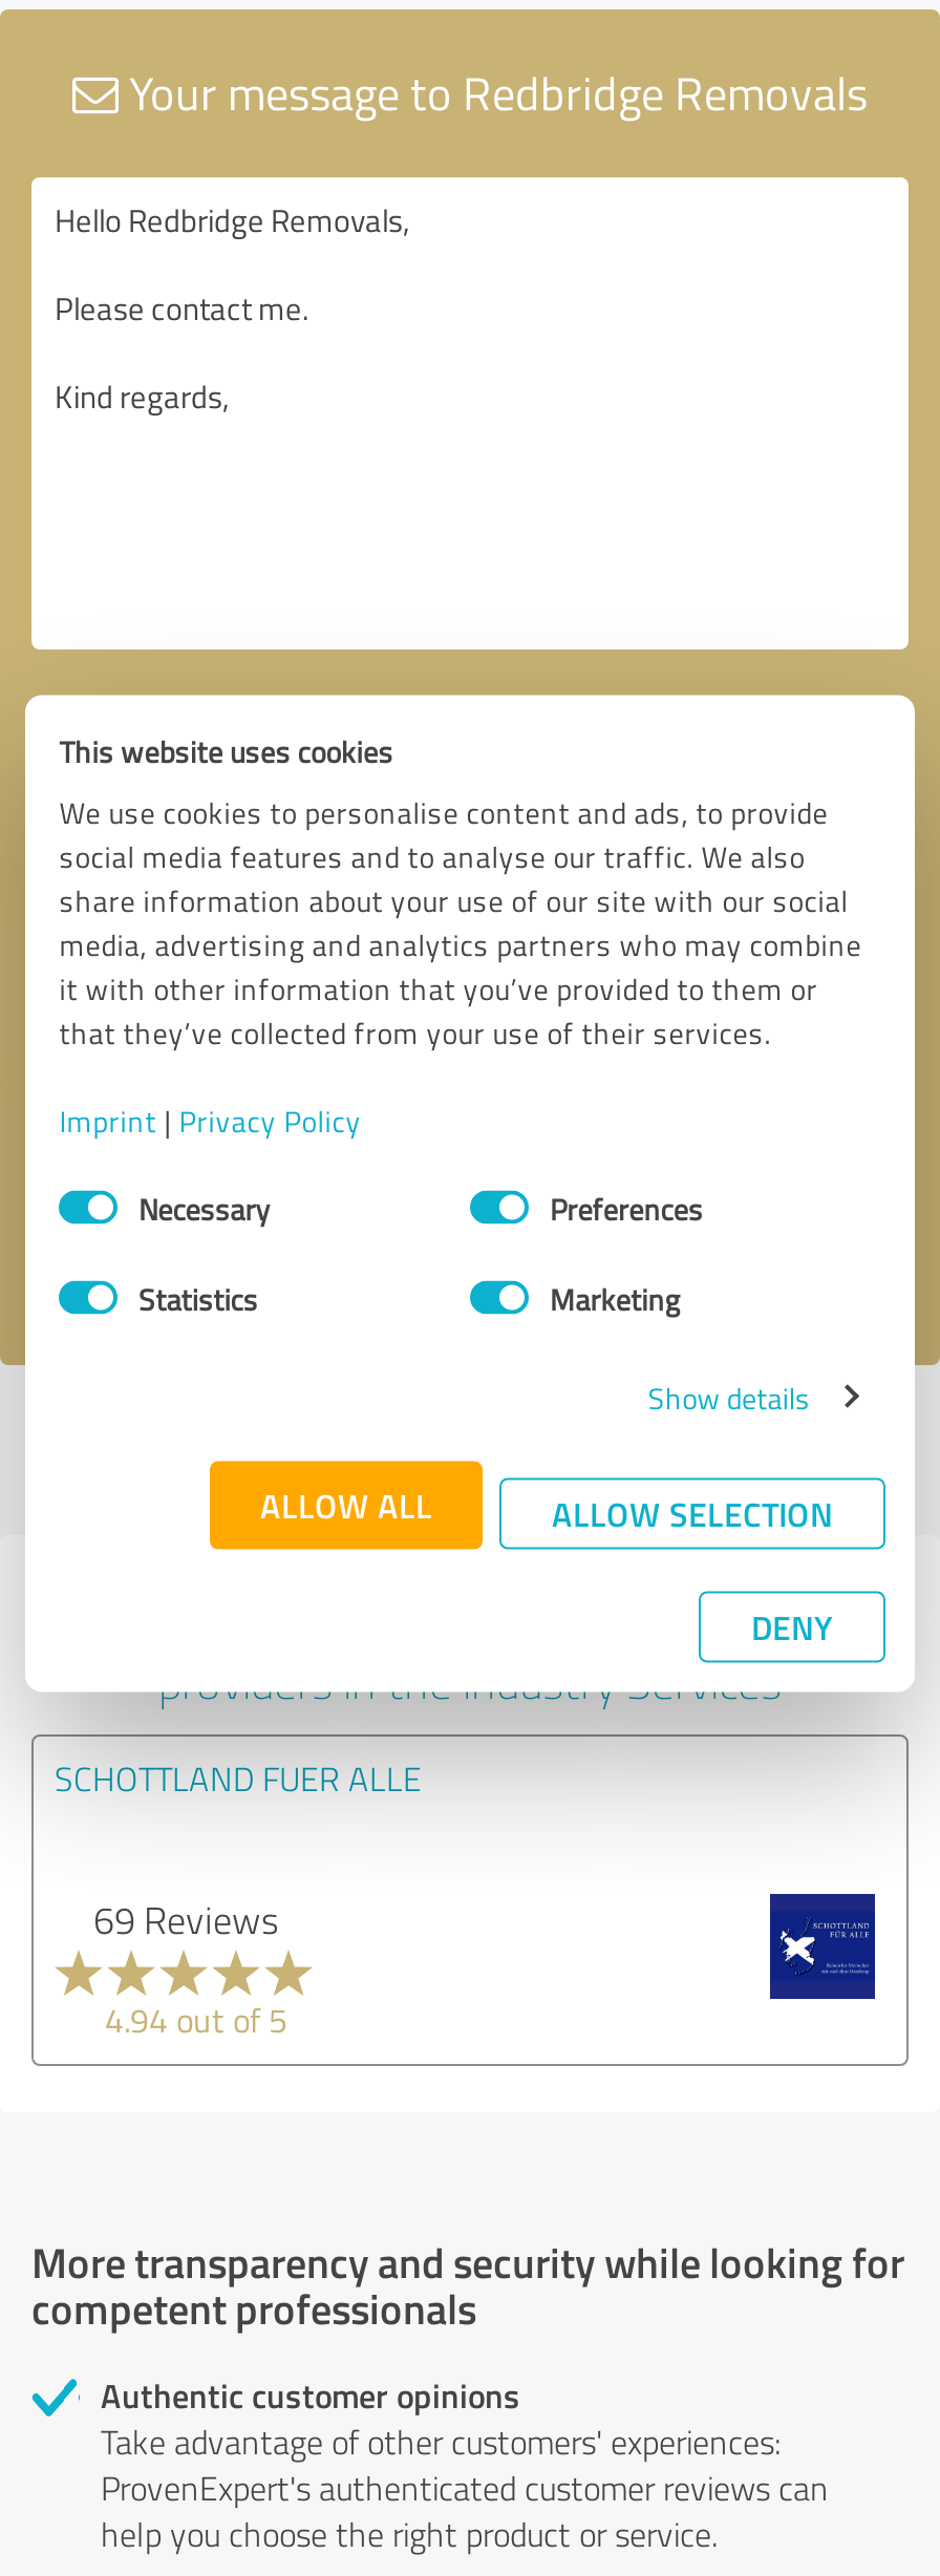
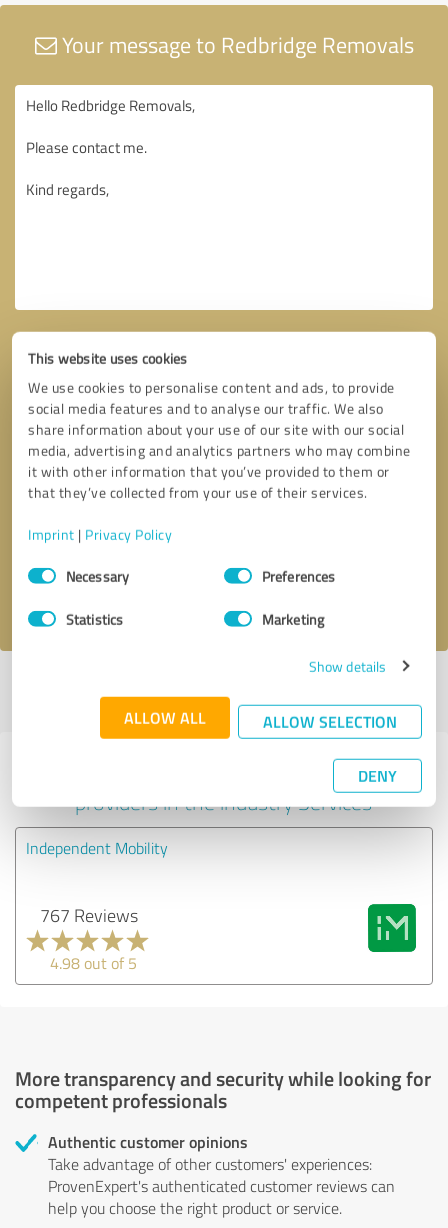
[55,1755,422,1801] SCHOTTLAND FUER ALLE -> [26,837,168,859] Independent Mobility
[93,1893,278,1943] 69 Reviews -> [39,903,137,927] 767 Reviews
[768,1892,877,2001] [image] -> [367,903,417,953] [image]
[105,1996,287,2042] 4.94 out of 5 -> [50,952,137,974] 4.98 out of 5

